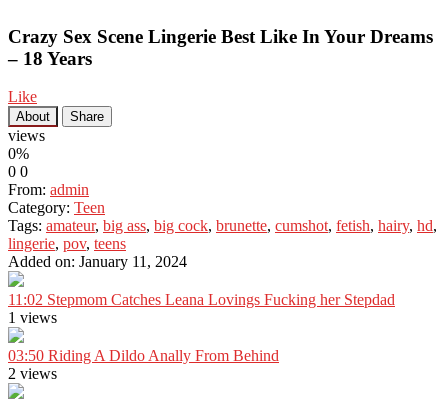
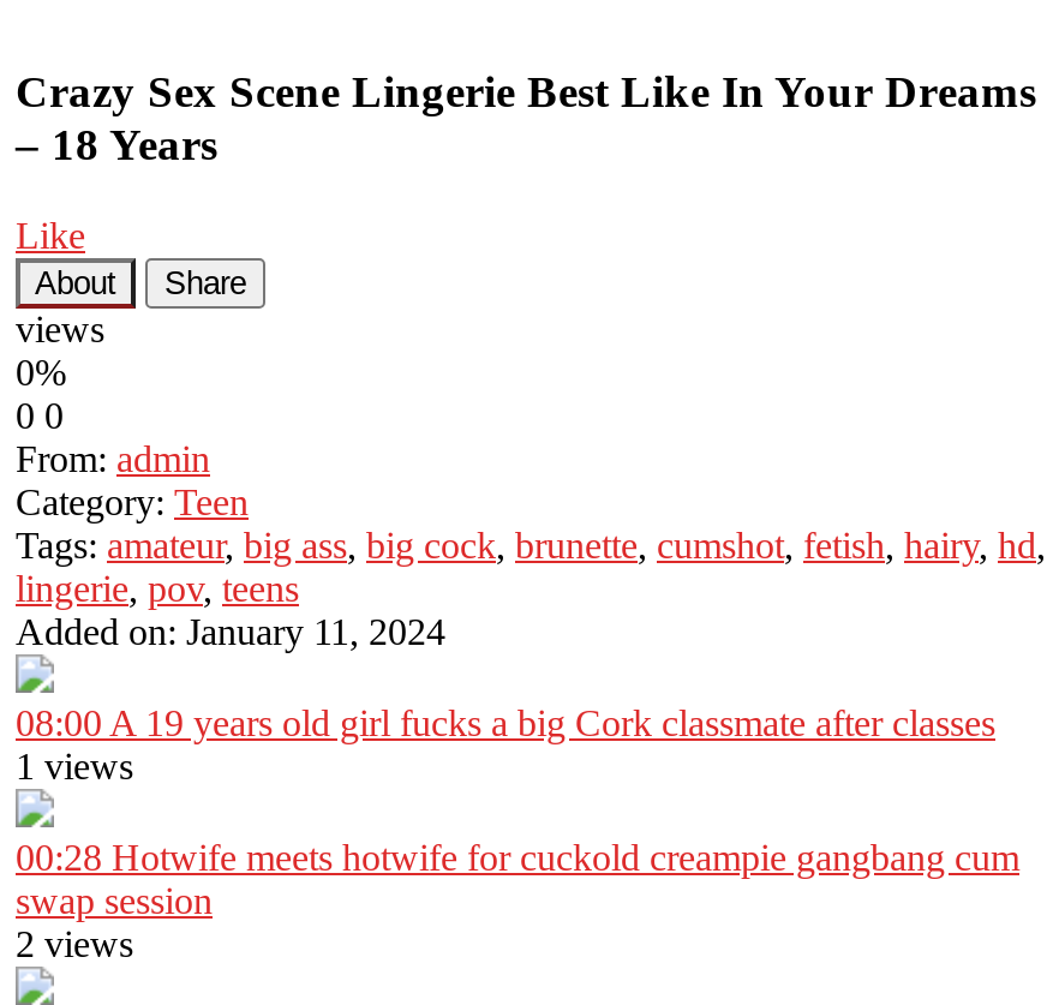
[8,291,395,308] 11:02 Stepmom Catches Leana Lovings Fucking her Stepdad -> [16,703,995,744] 08:00 A 19 years old girl fucks a big Cork classmate after classes
[8,347,279,364] 03:50 Riding A Dildo Anally From Behind -> [16,838,1019,922] 00:28 Hotwife meets hotwife for cuckold creampie gangbang cum | swap session

